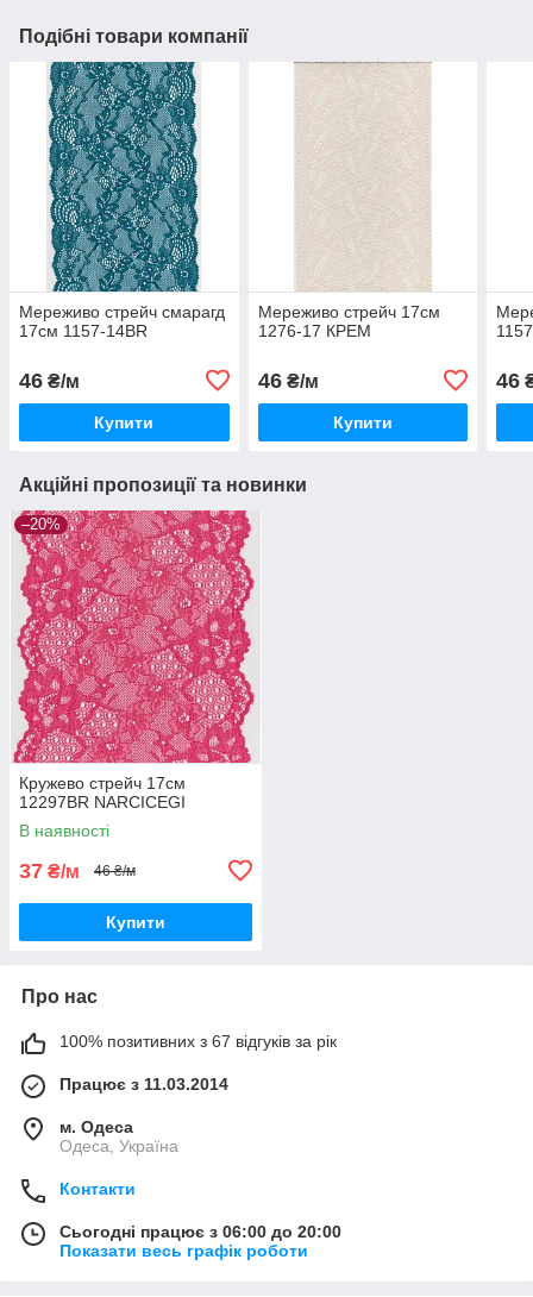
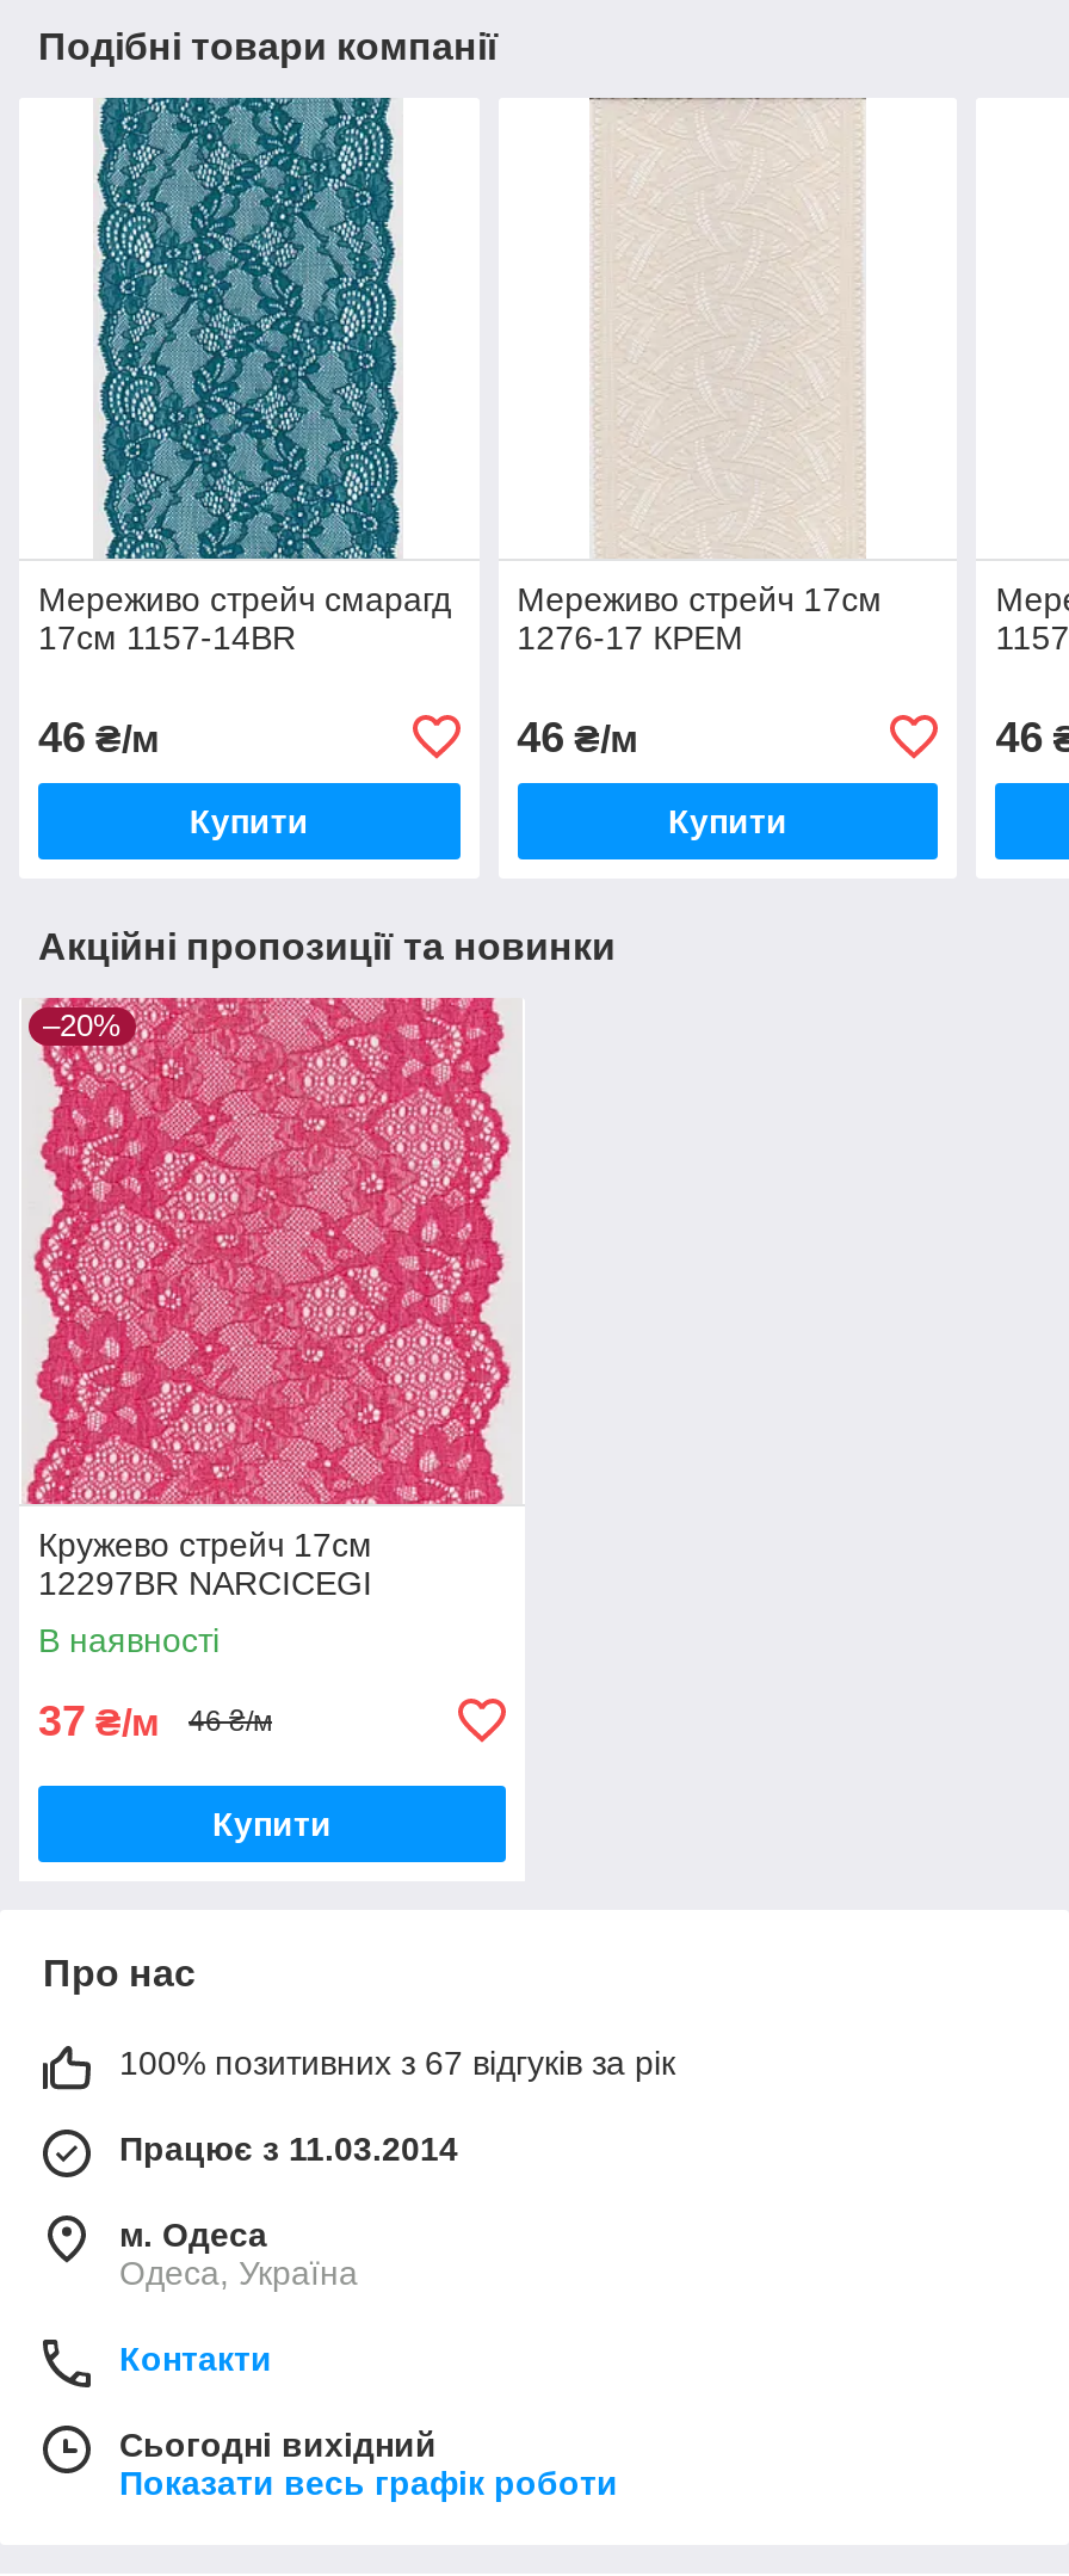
[59,1222,341,1241] Сьогодні працює з 06:00 до 20:00 -> [119,2425,437,2463] Сьогодні вихідний

